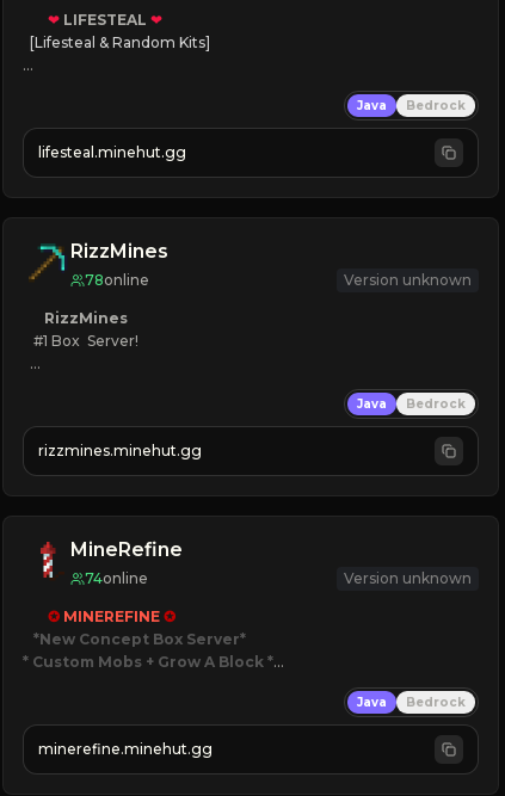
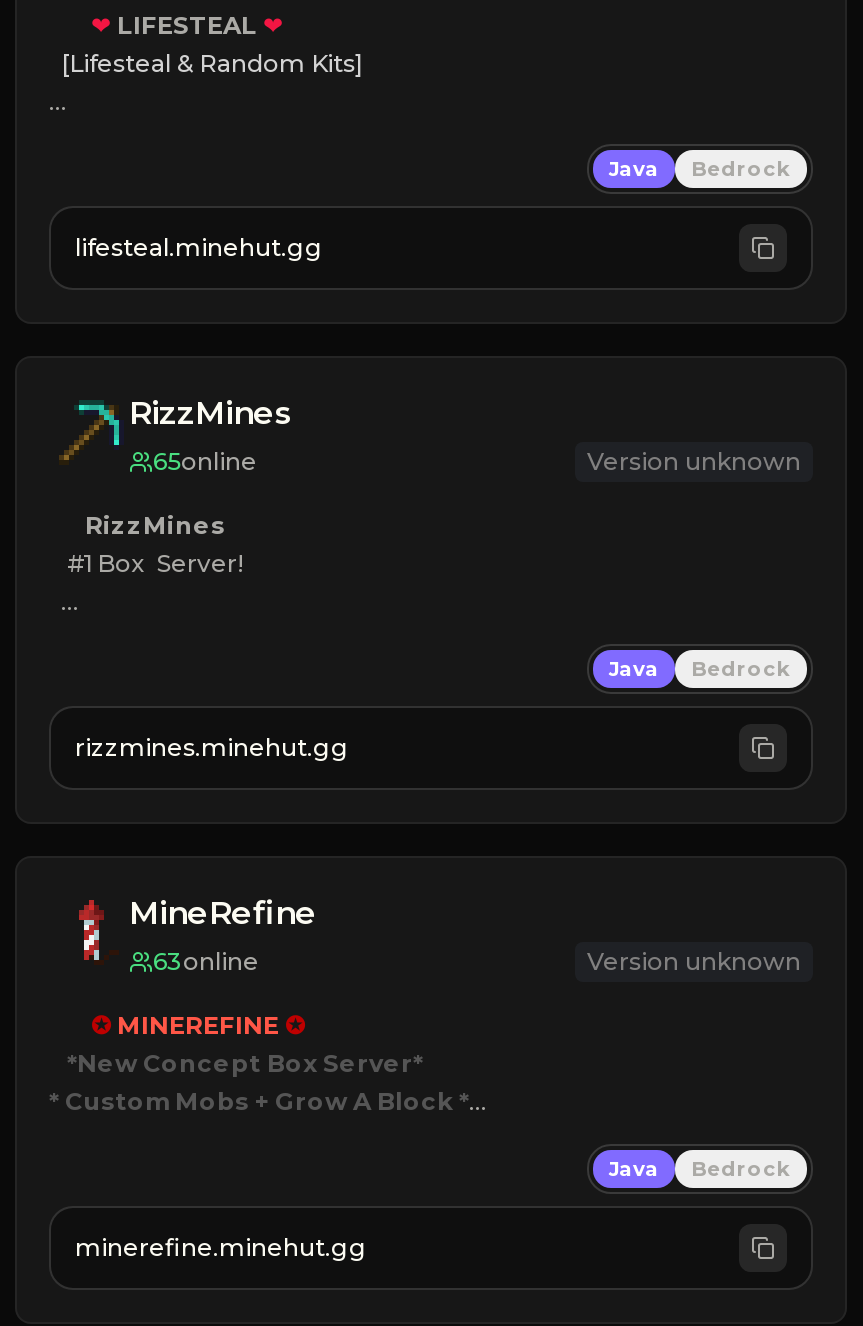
[85,271,149,289] 78online -> [153,446,257,476] 65online
[85,569,148,587] 74online -> [153,946,259,976] 63online

